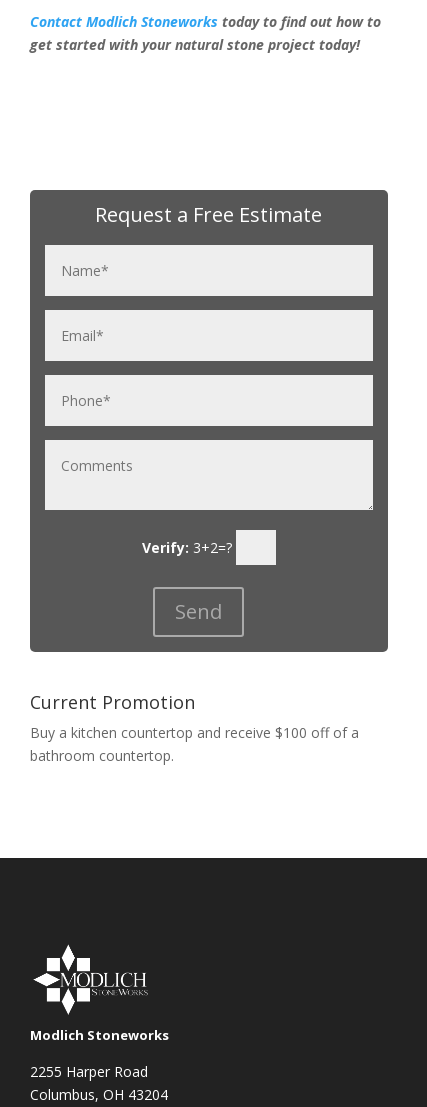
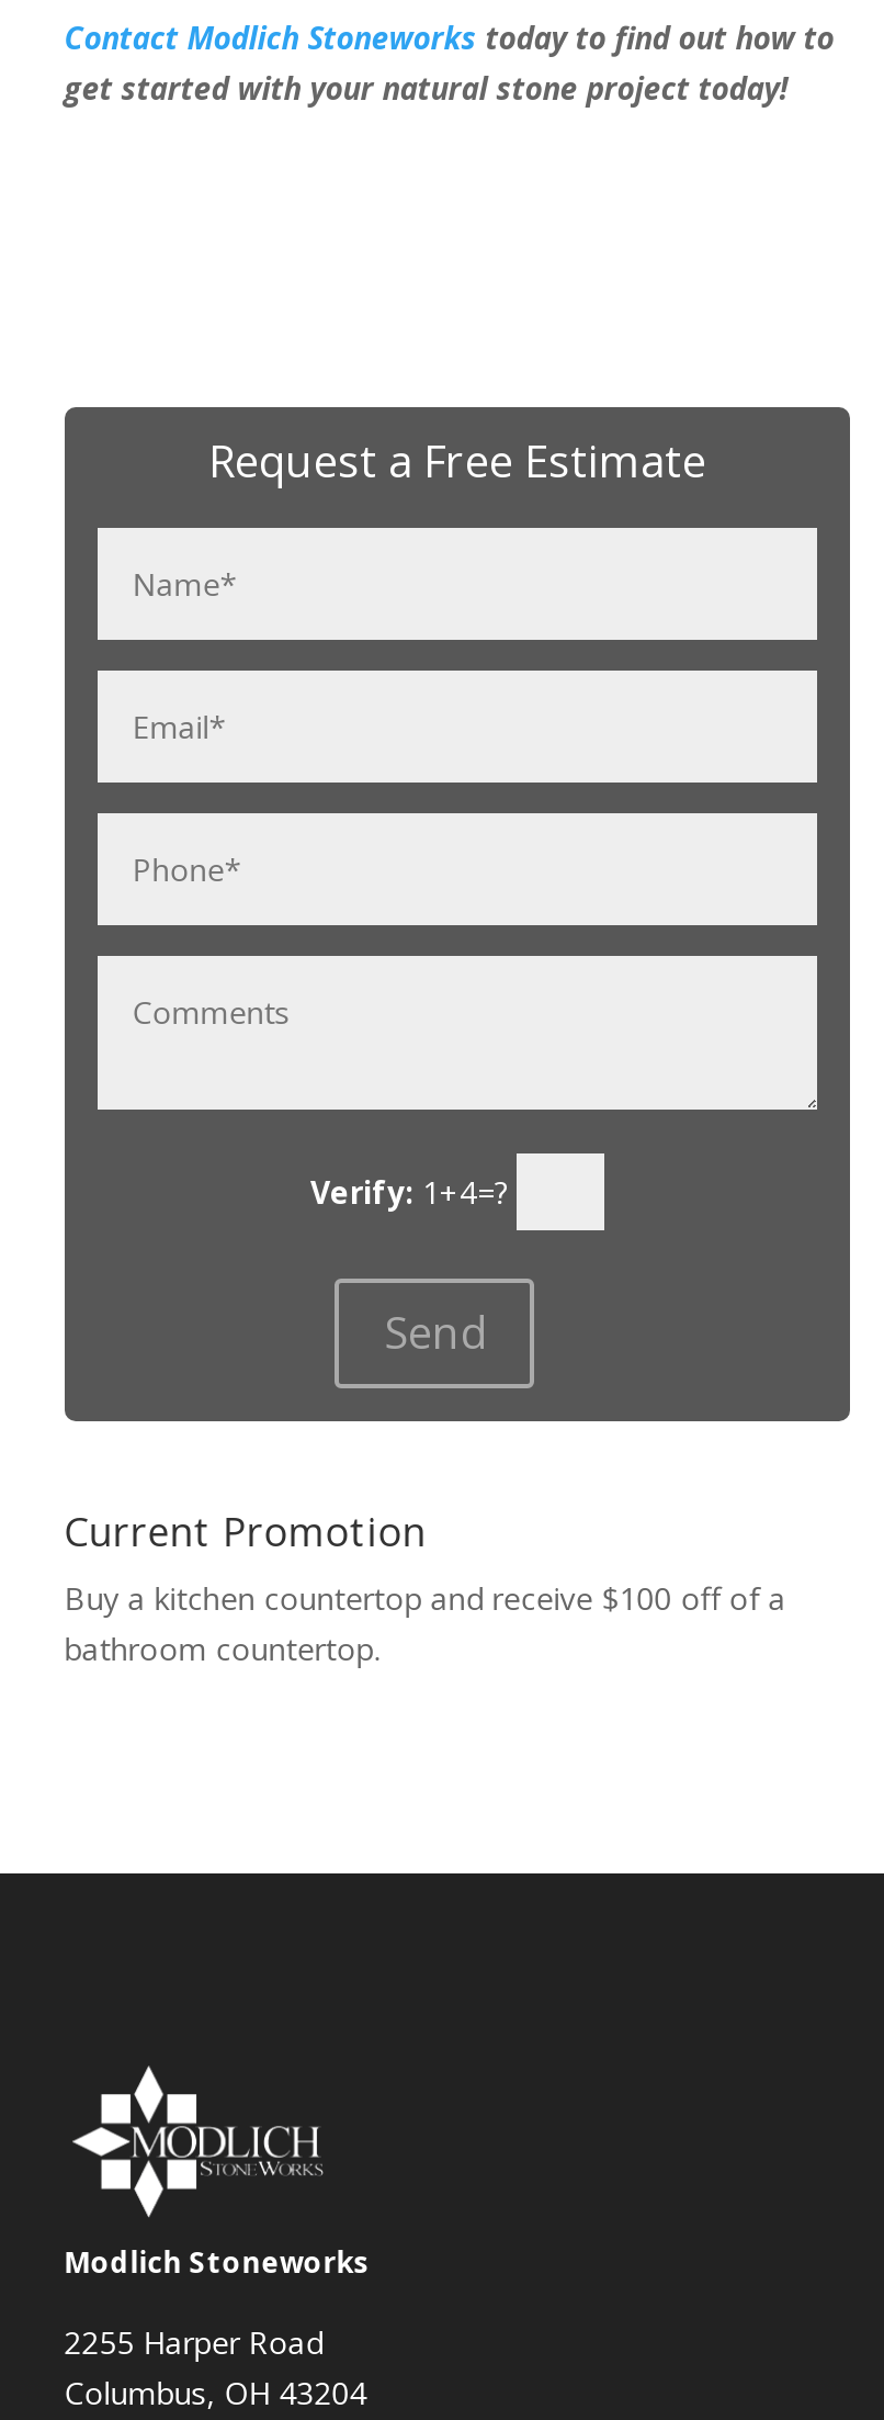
[142,538,232,557] Verify: 3+2=? -> [310,1171,508,1212] Verify: 1+4=?

